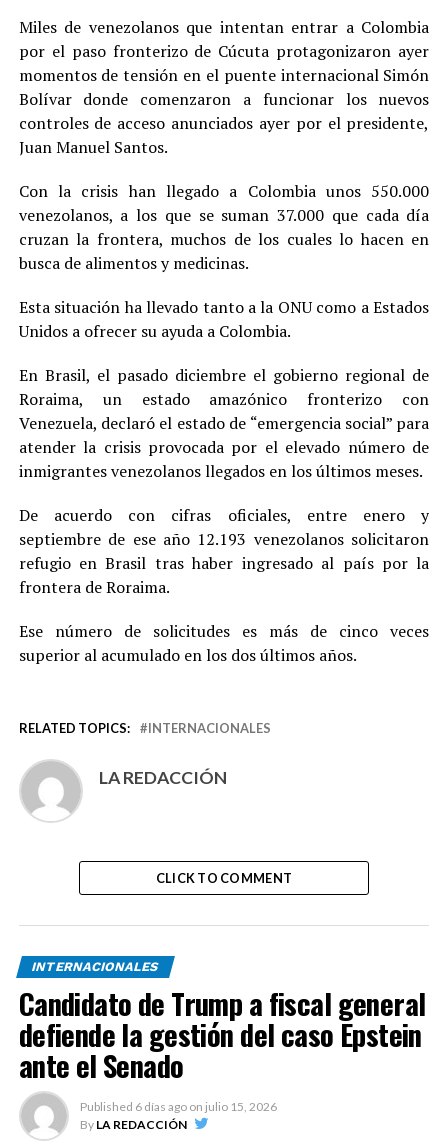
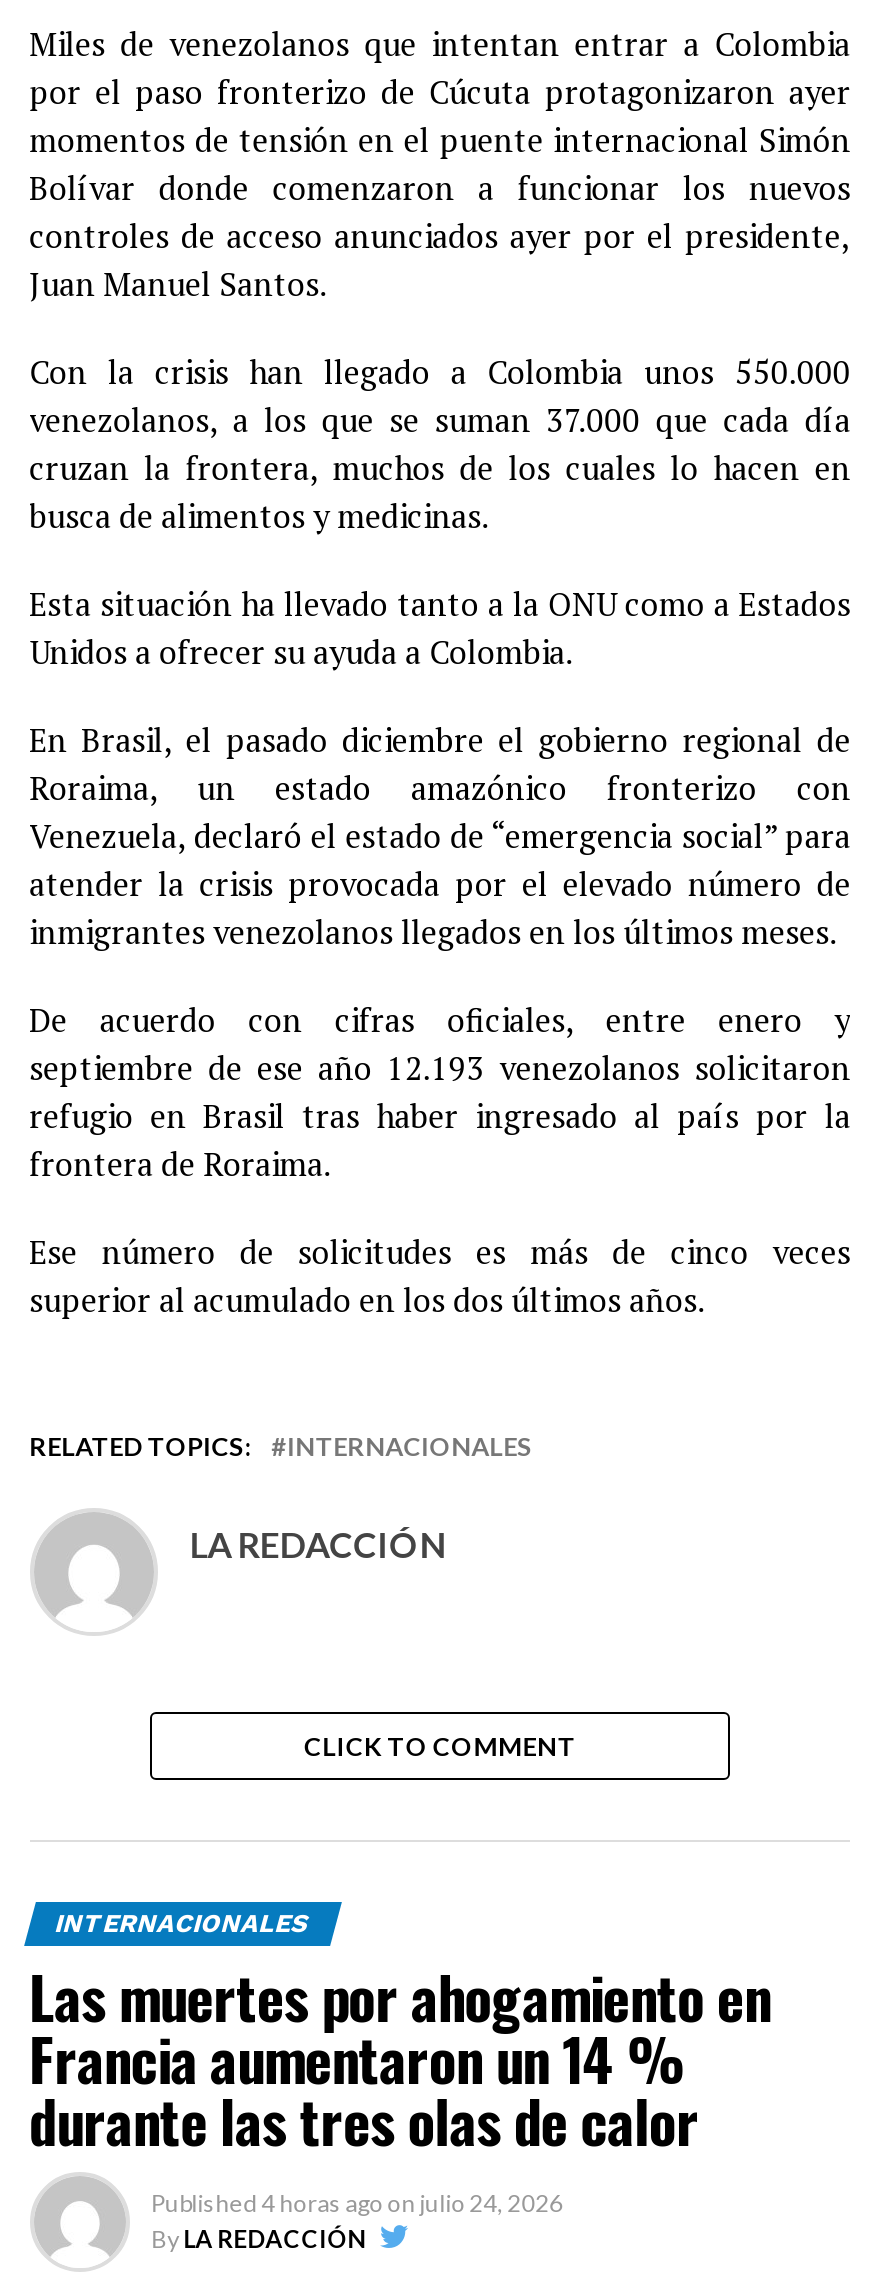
[19,982,425,1114] Candidato de Trump a fiscal general | defiende la gestión del caso Epstein | ante el Senado | Published 6 días ago on julio 15, 2026 -> [29,1954,771,2218] Las muertes por ahogamiento en | Francia aumentaron un 14 % | durante las tres olas de calor | Published 4 horas ago on julio 24, 2026

